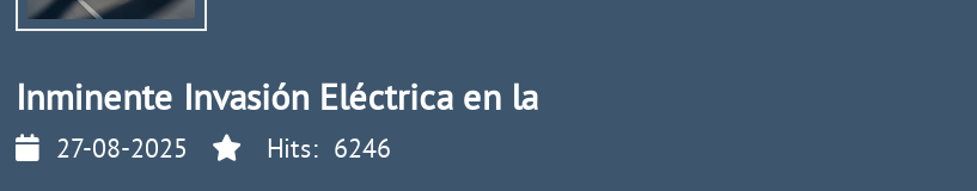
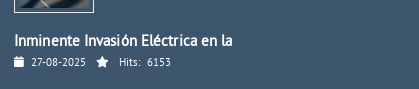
[267,135,391,168] Hits: 6246 -> [119,56,171,70] Hits: 6153

